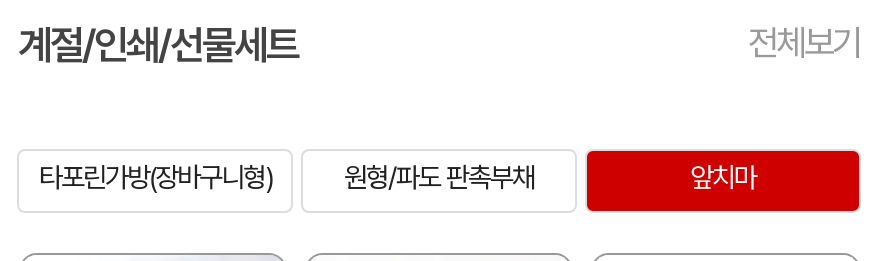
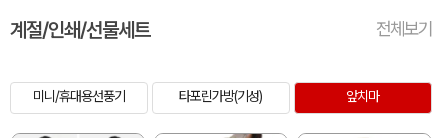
[39,161,534,193] 타포린가방(장바구니형) | 원형/파도 판촉부채 -> [33,88,262,104] 미니/휴대용선풍기 | 타포린가방(기성)

